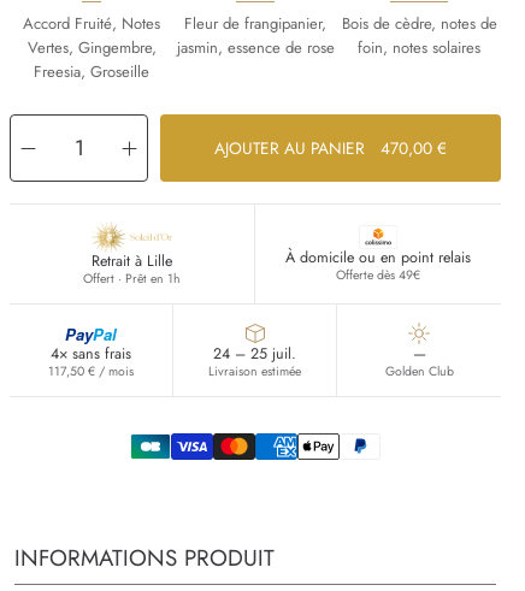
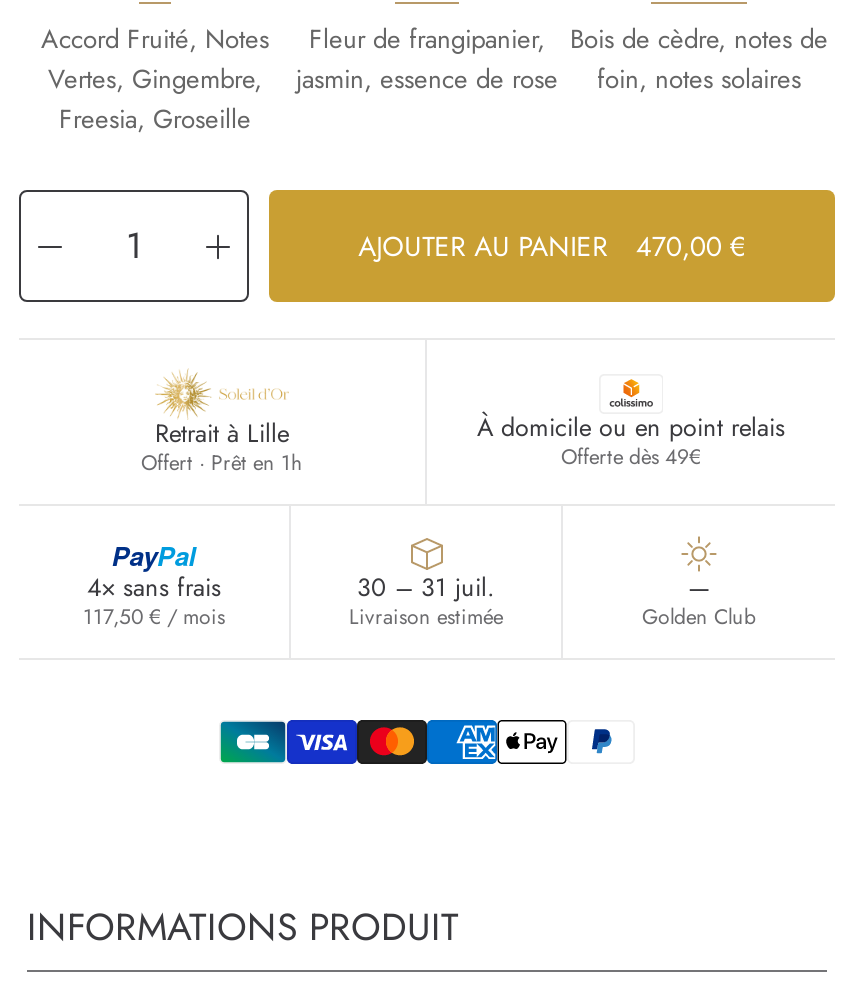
[213,343,296,365] 24 – 25 juil. -> [357,570,495,606] 30 – 31 juil.

